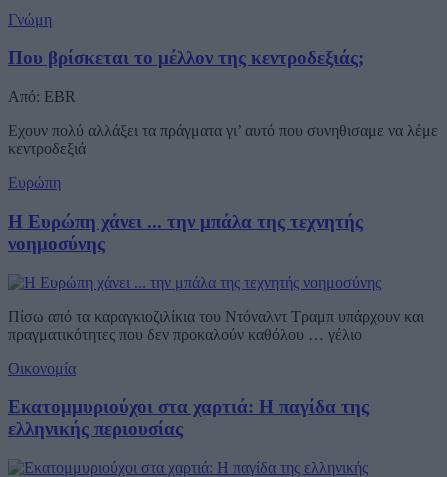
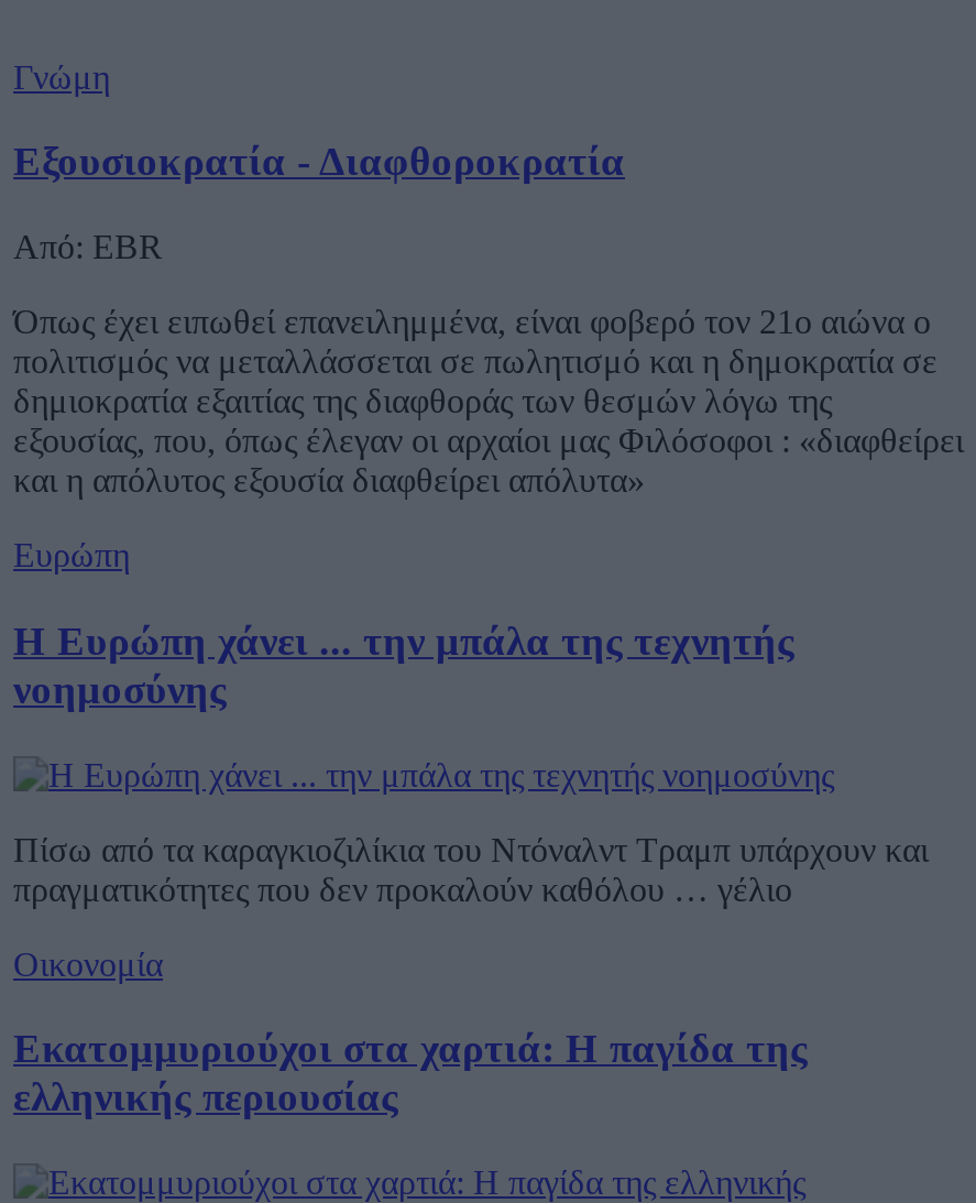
[8,47,364,68] Που βρίσκεται το μέλλον της κεντροδεξιάς; -> [13,138,625,185] Εξουσιοκρατία - Διαφθοροκρατία
[8,122,438,157] Eχουν πολύ αλλάξει τα πράγματα γι’ αυτό που συνηθισαμε να λέμε | κεντροδεξιά -> [13,303,964,499] Όπως έχει ειπωθεί επανειλημμένα, είναι φοβερό τον 21ο αιώνα ο | πολιτισμός να μεταλλάσσεται σε πωλητισμό και η δημοκρατία σε | δημιοκρατία εξαιτίας της διαφθοράς των θεσμών λόγω της | εξουσίας, που, όπως έλεγαν οι αρχαίοι μας Φιλόσοφοι : «διαφθείρει | και η απόλυτος εξουσία διαφθείρει απόλυτα»

